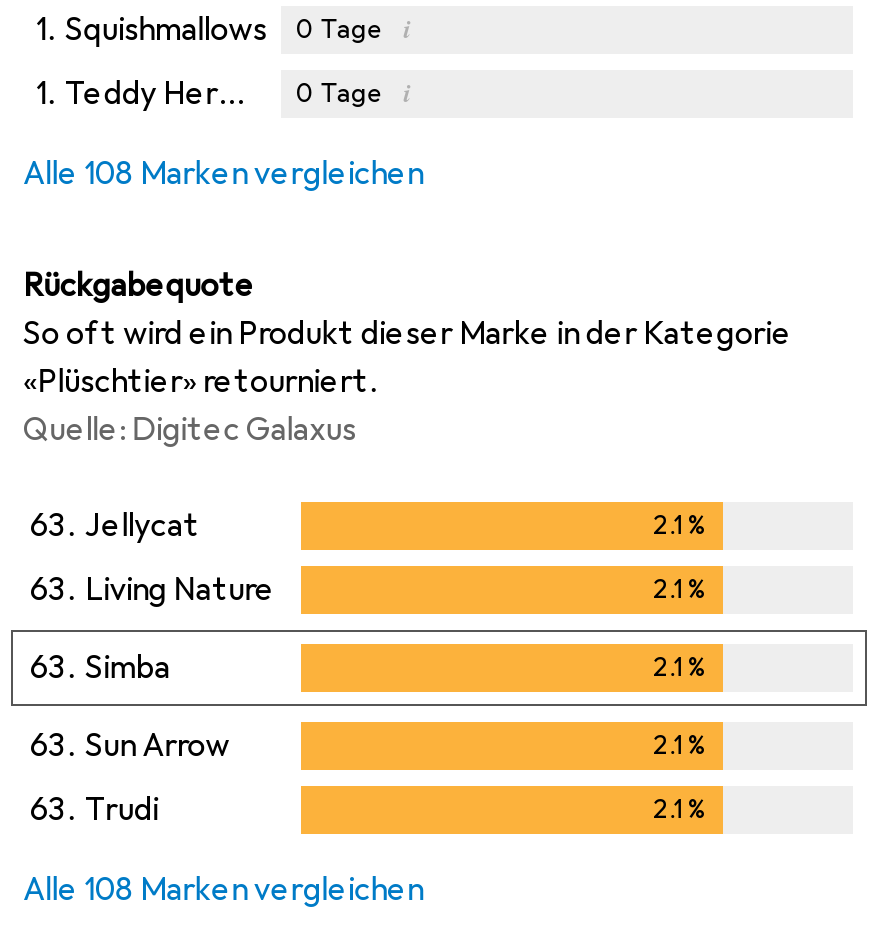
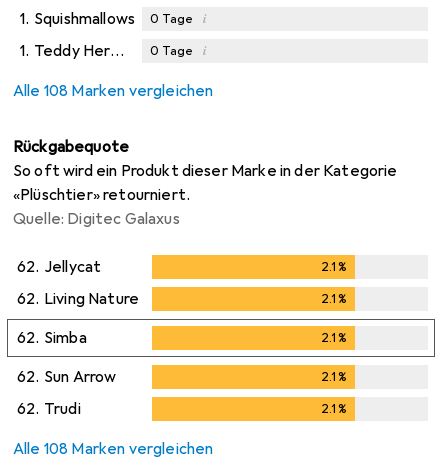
[30,506,200,546] 63. Jellycat -> [16,257,101,277] 62. Jellycat
[30,570,275,610] 63. Living Nature -> [16,289,139,309] 62. Living Nature
[30,648,171,688] 63. Simba -> [16,328,87,348] 62. Simba
[30,726,230,766] 63. Sun Arrow -> [16,367,116,387] 62. Sun Arrow
[30,790,159,830] 63. Trudi -> [16,399,81,419] 62. Trudi

